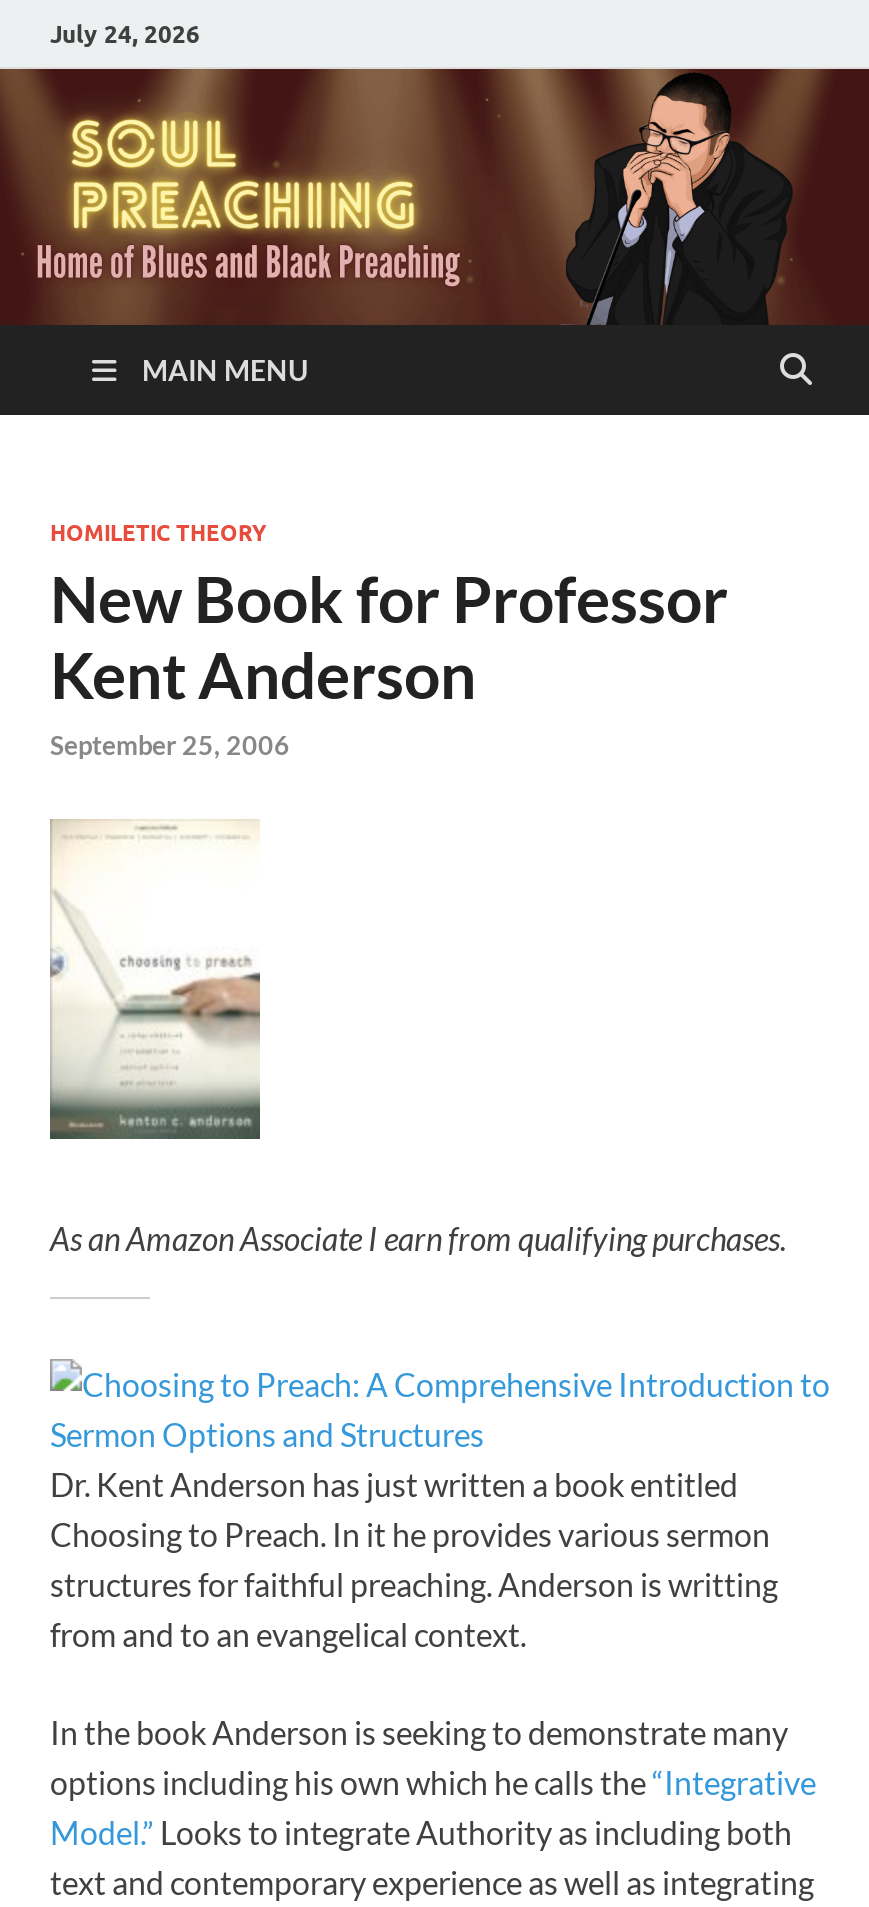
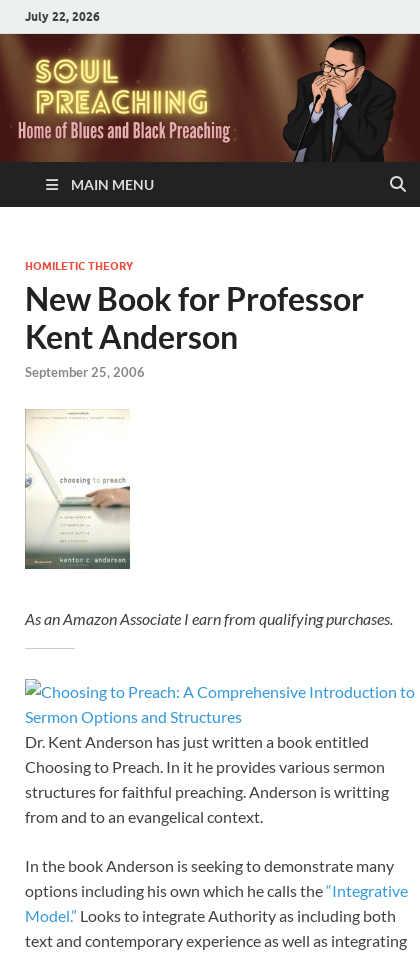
[50,18,200,48] July 24, 2026 -> [25,8,100,23] July 22, 2026

